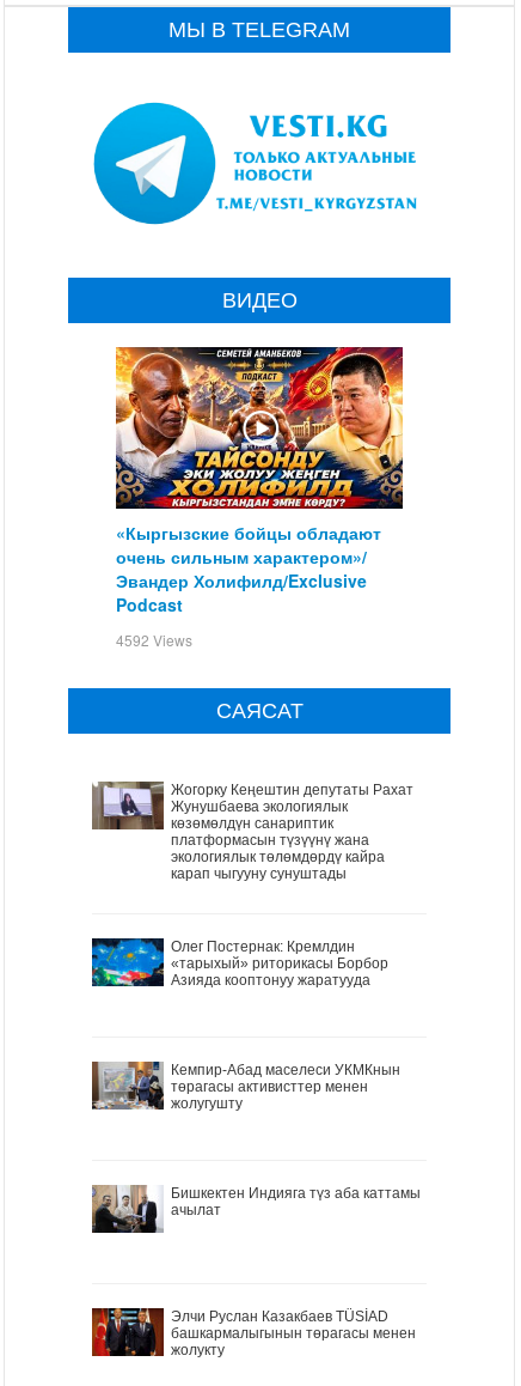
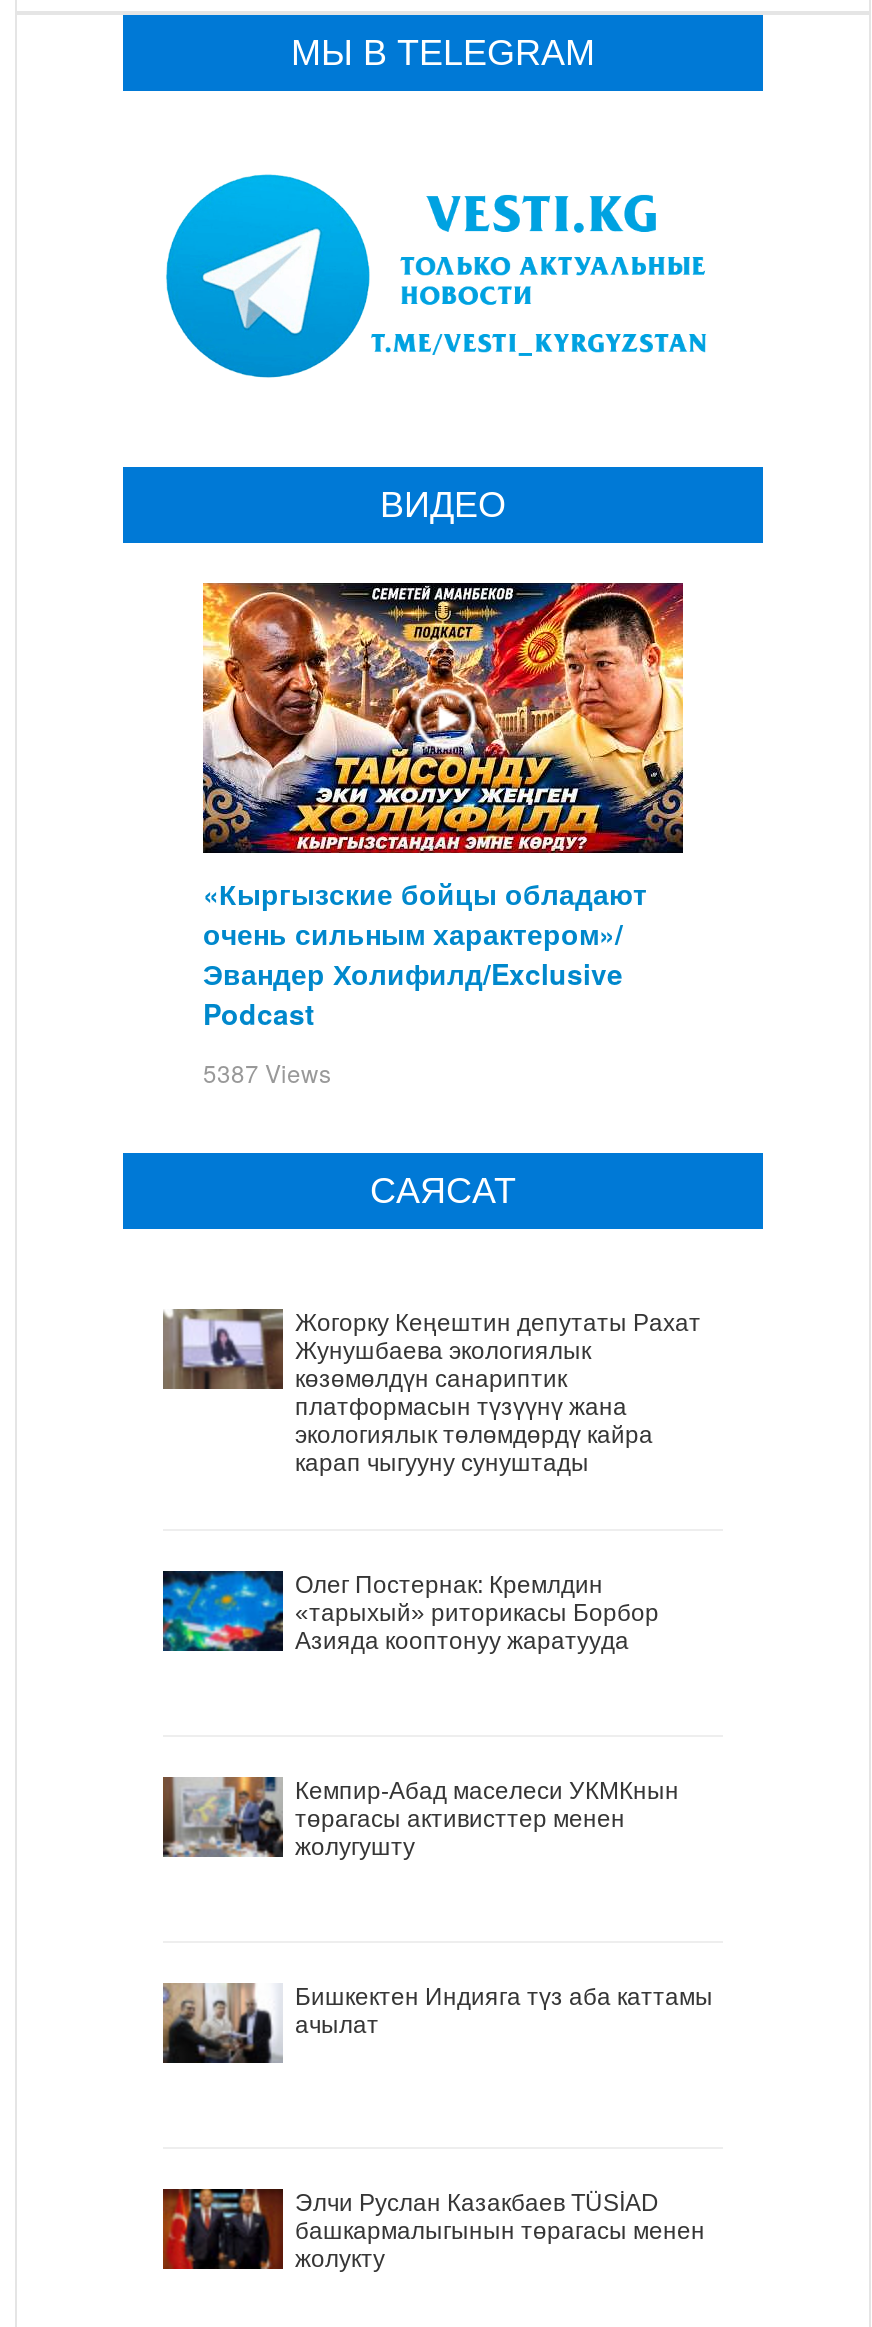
[116,629,192,650] 4592 Views -> [203,1055,331,1089] 5387 Views

